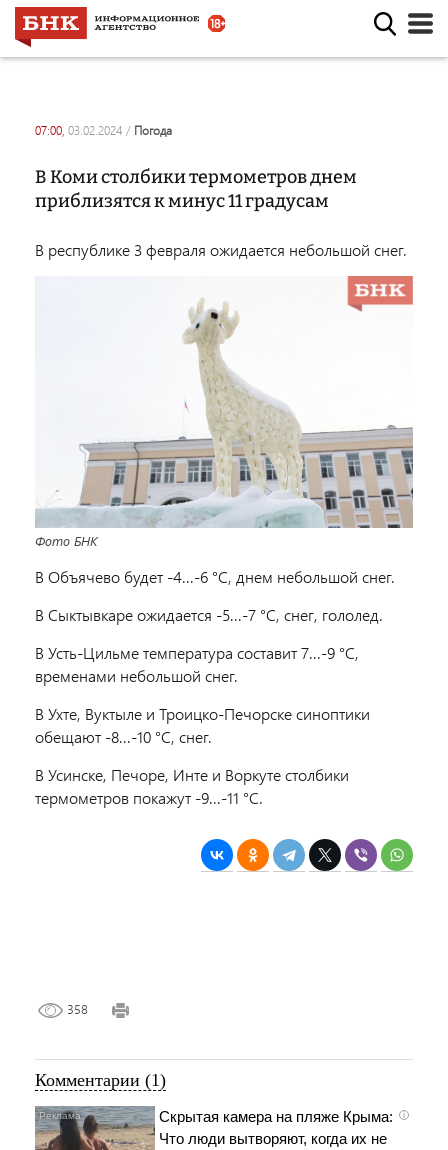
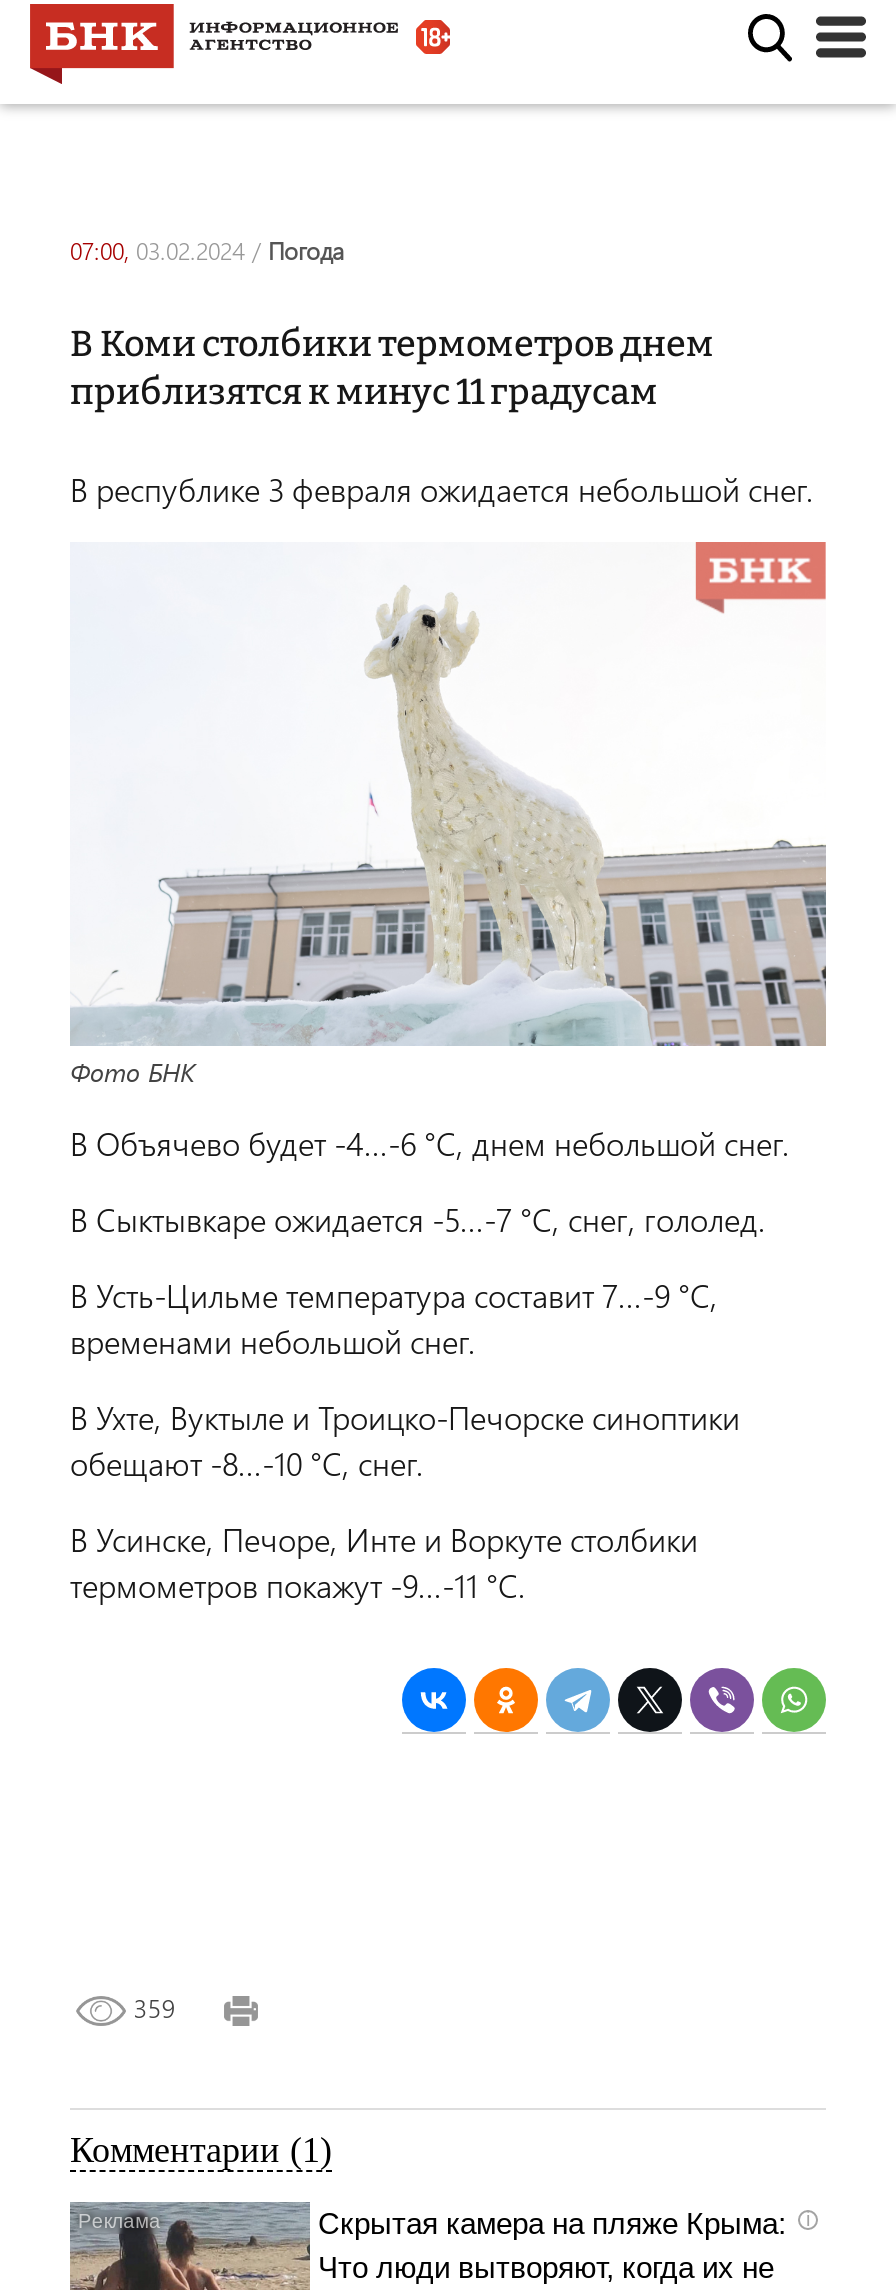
[63,1000,92,1017] 358 -> [125,1990,183,2024] 359

